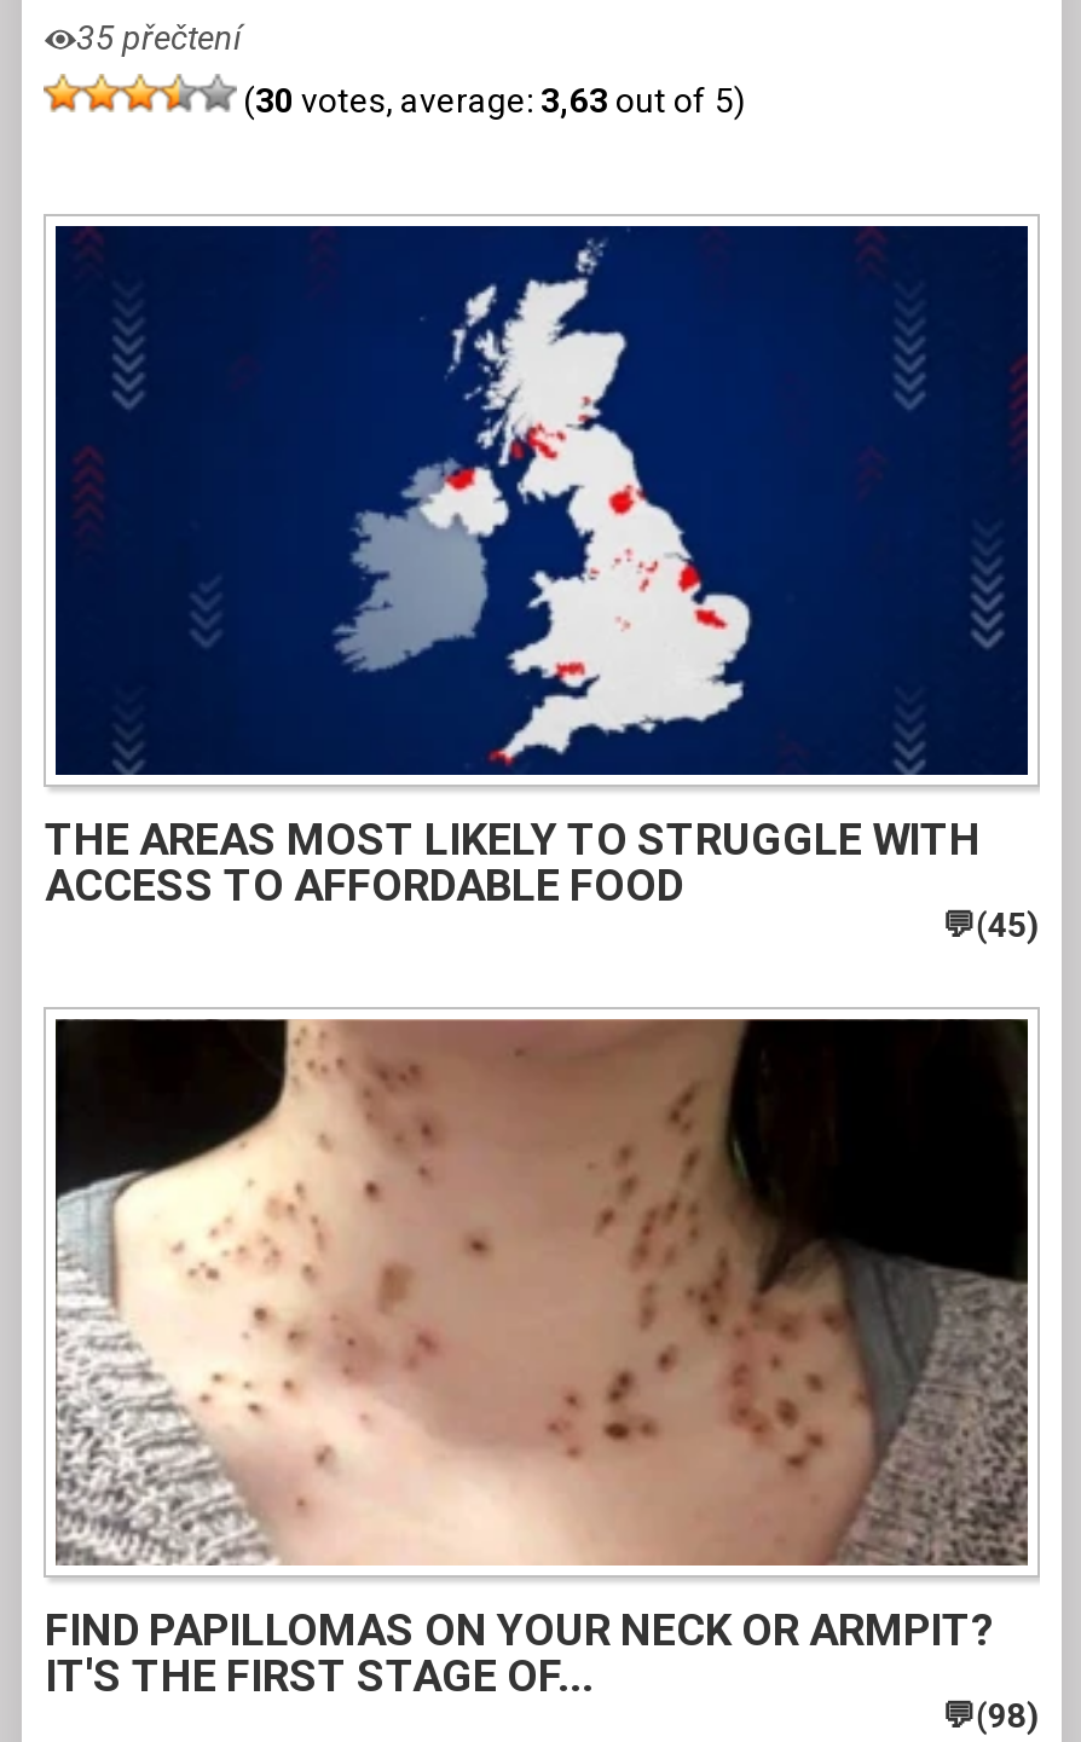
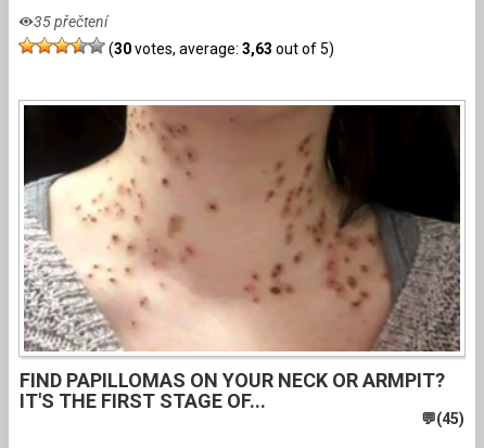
[45,224,1030,910] [image] | THE AREAS MOST LIKELY TO STRUGGLE WITH | ACCESS TO AFFORDABLE FOOD -> none

